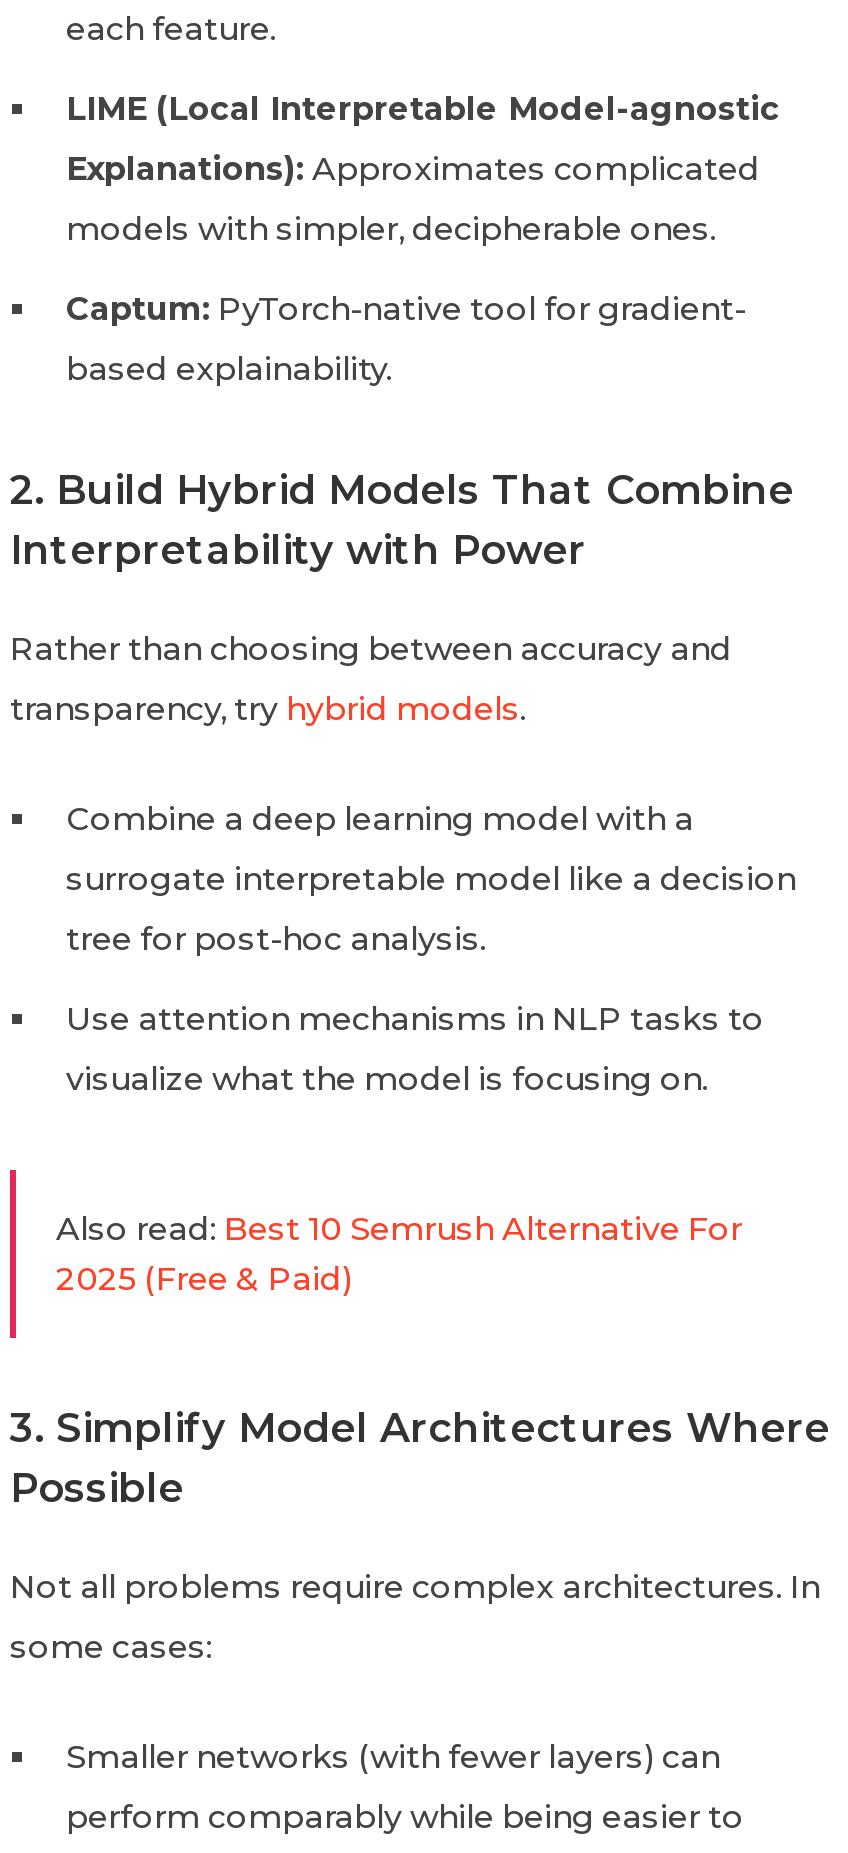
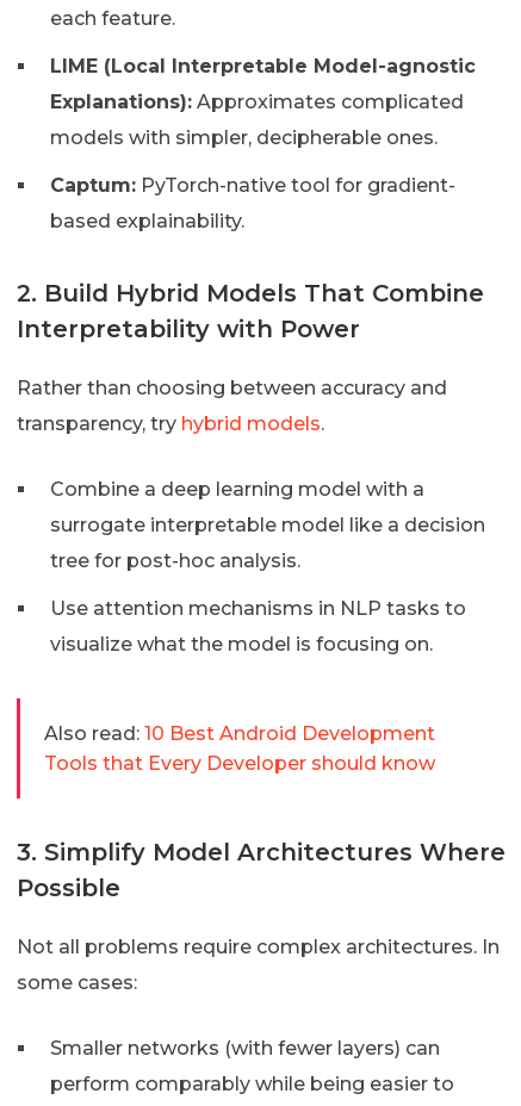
[56,1210,742,1298] Also read: Best 10 Semrush Alternative For | 2025 (Free & Paid) -> [44,722,435,775] Also read: 10 Best Android Development | Tools that Every Developer should know

